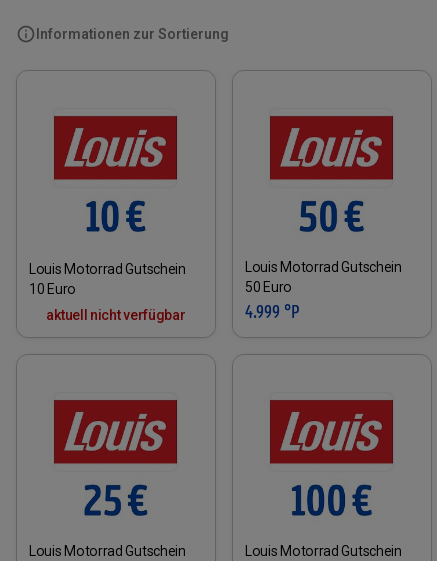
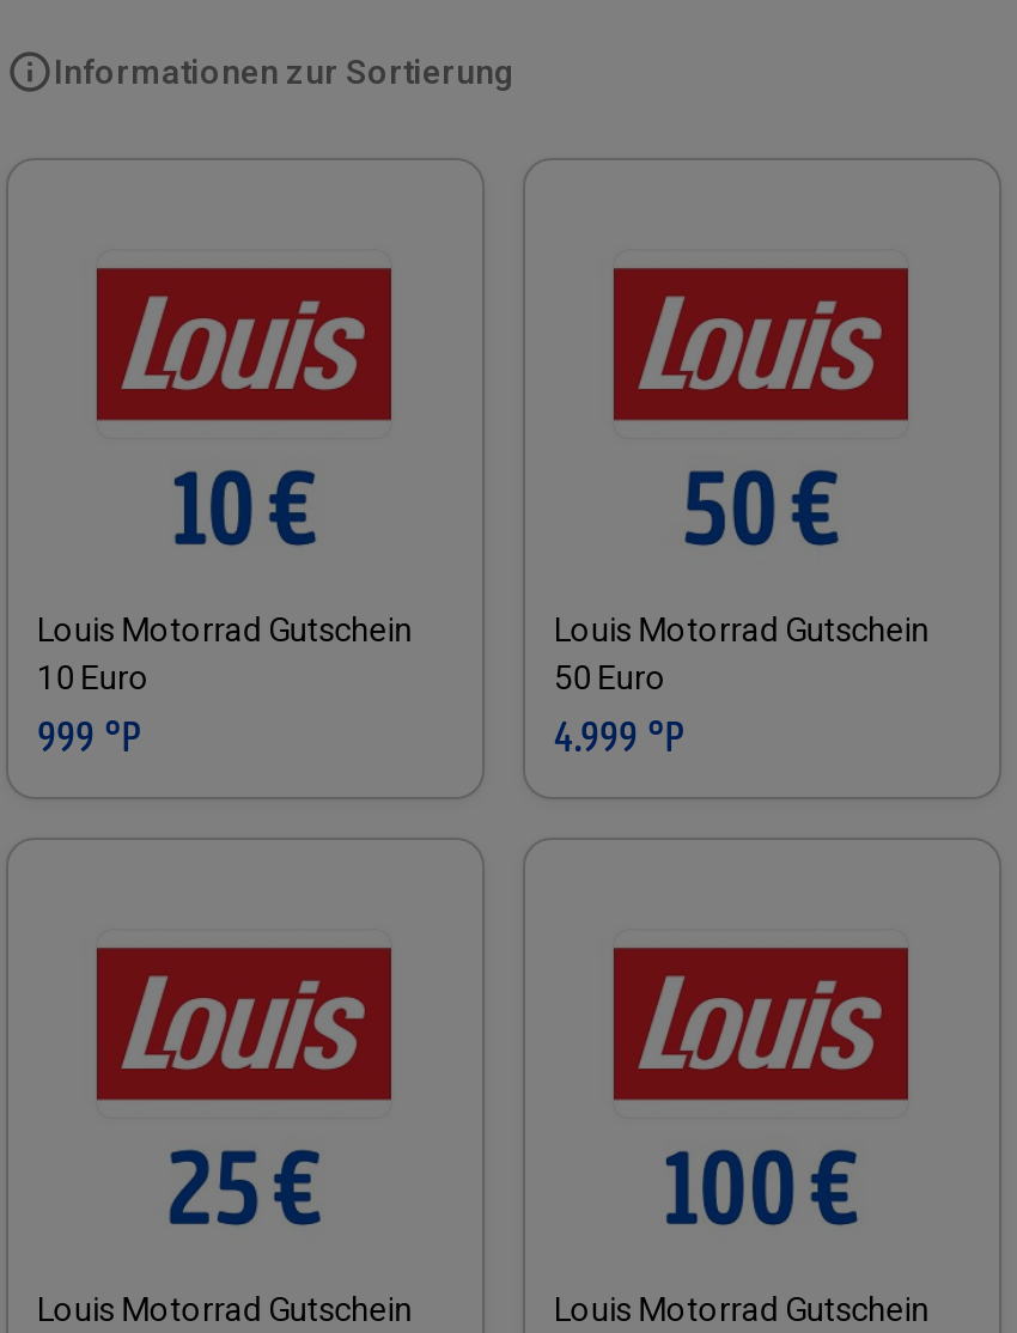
[46,307,185,323] aktuell nicht verfügbar -> [37,711,142,759] 999 °P

